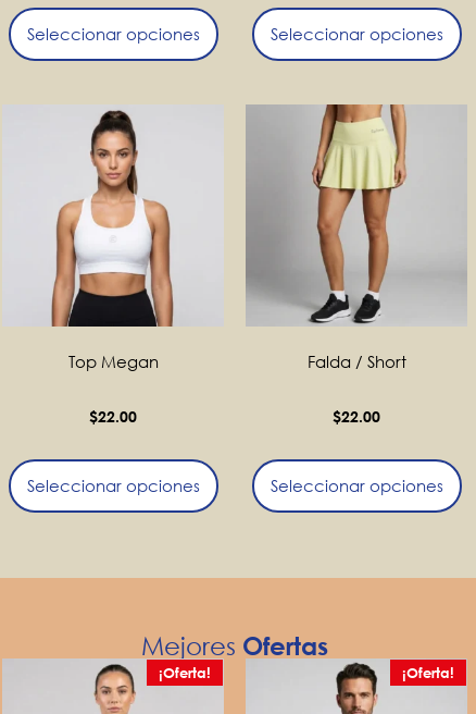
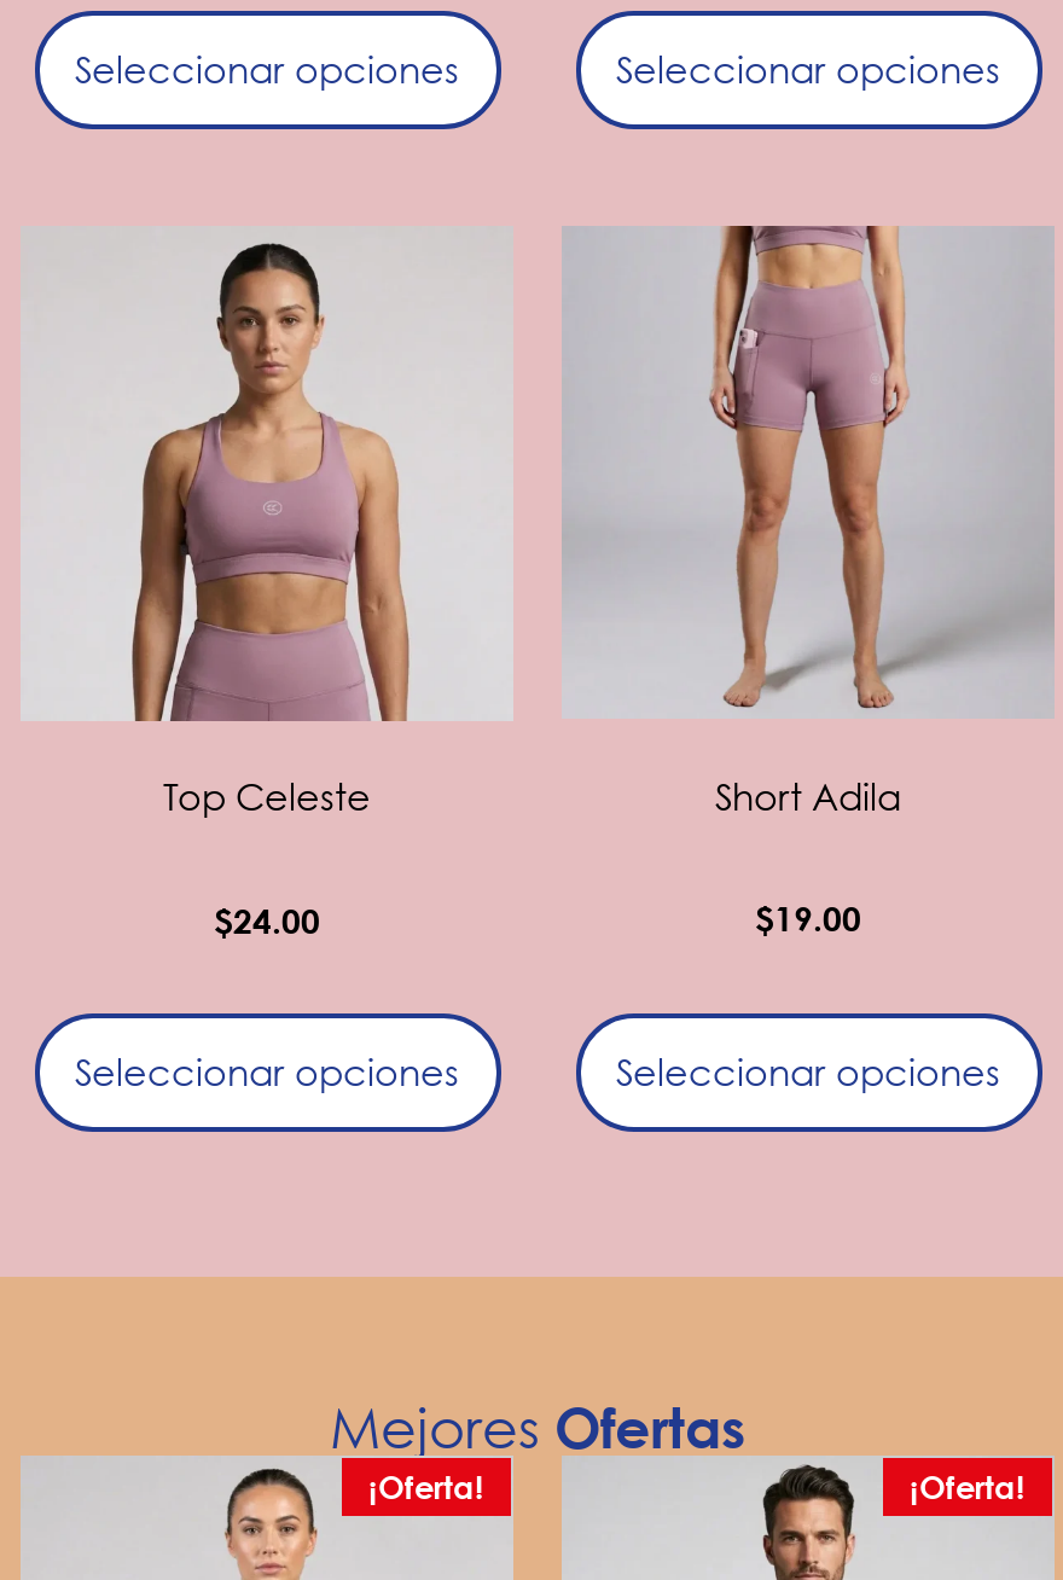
[246,103,428,372] [image] | Falda / Short -> [564,221,975,820] [image] | Short Adila
[51,110,176,372] [image] | Top Megan -> [132,240,409,820] [image] | Top Celeste
[89,407,137,426] $22.00 -> [214,899,320,940] $24.00
[333,407,380,426] $22.00 -> [755,898,861,939] $19.00

